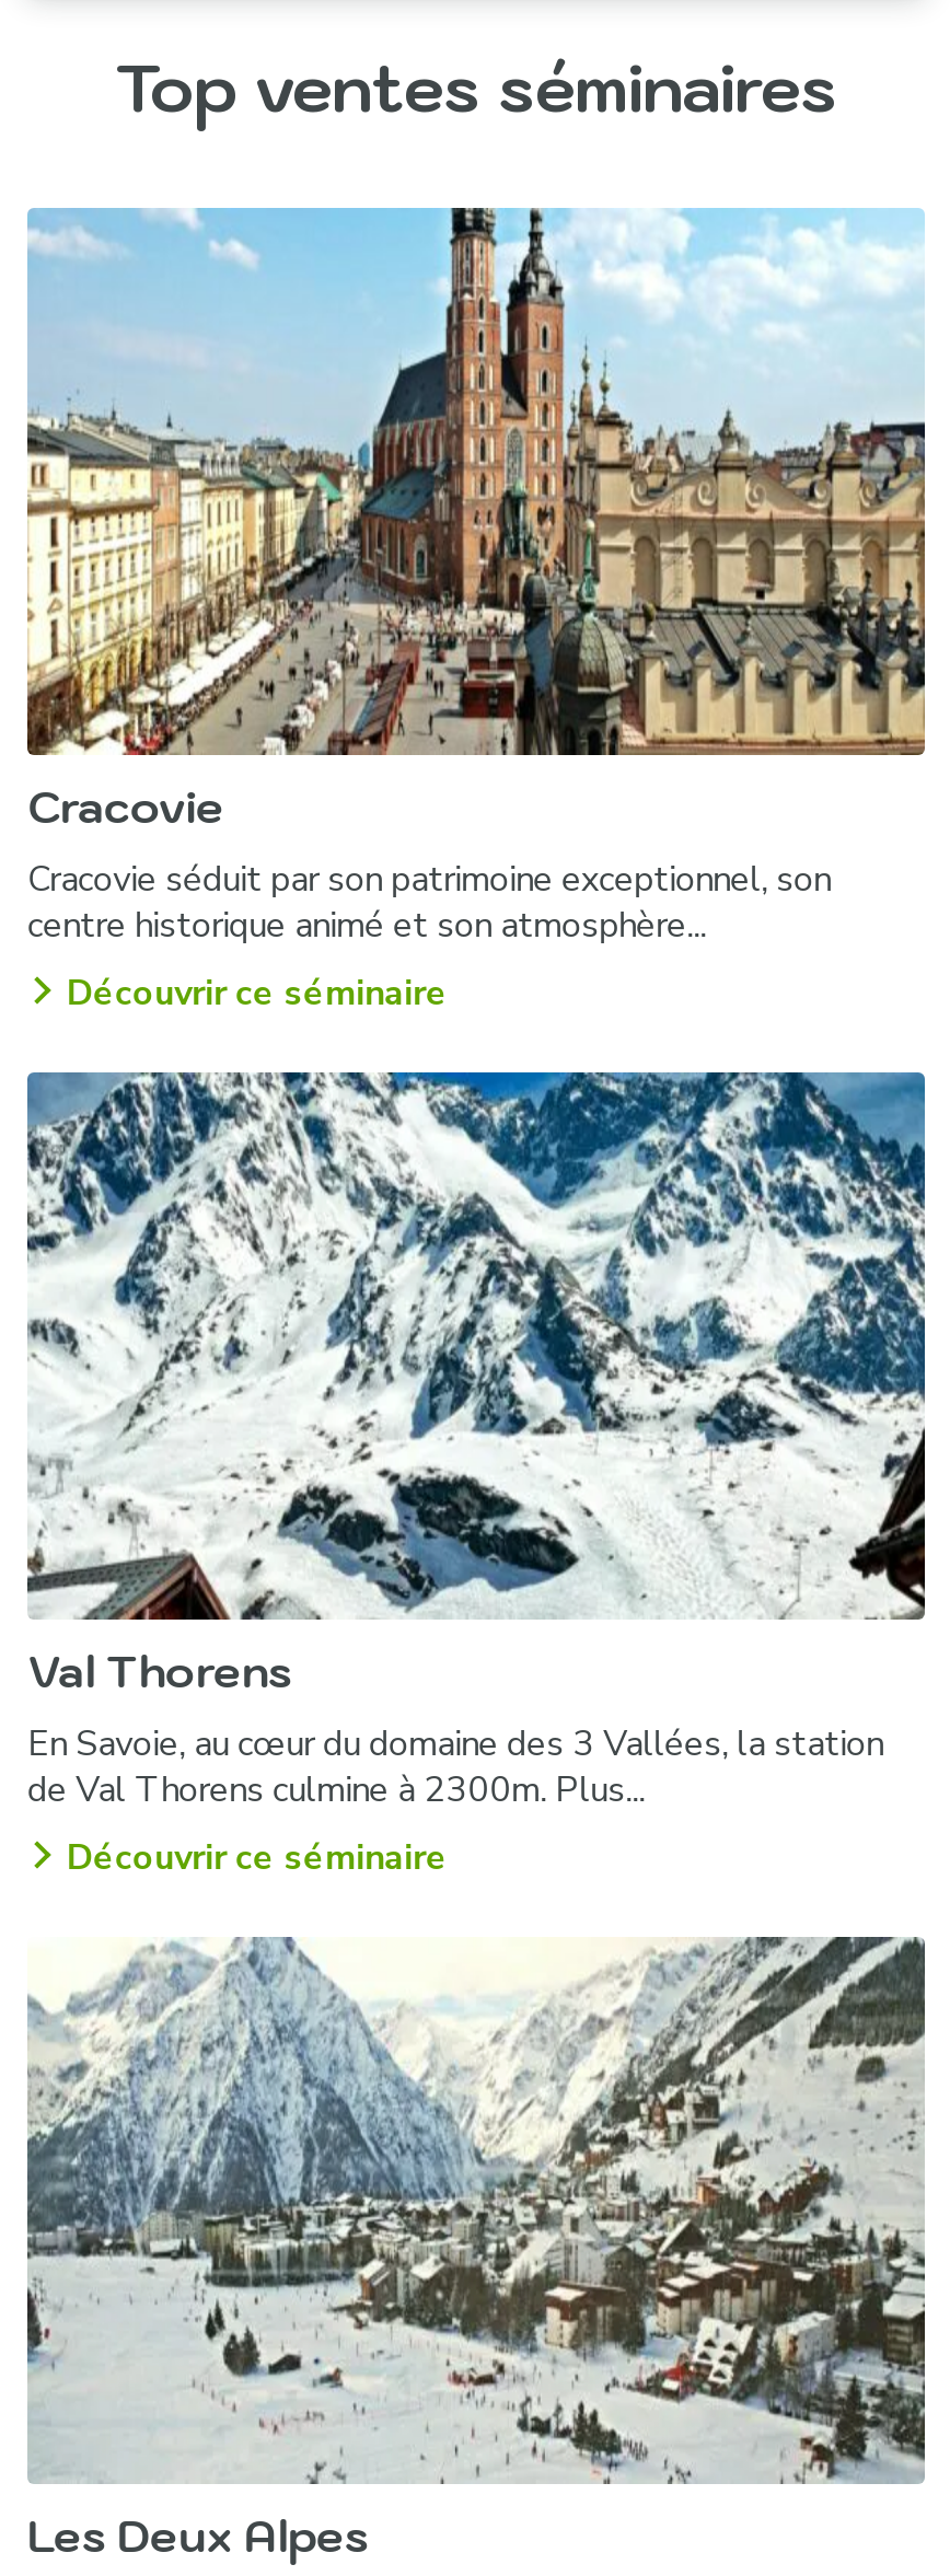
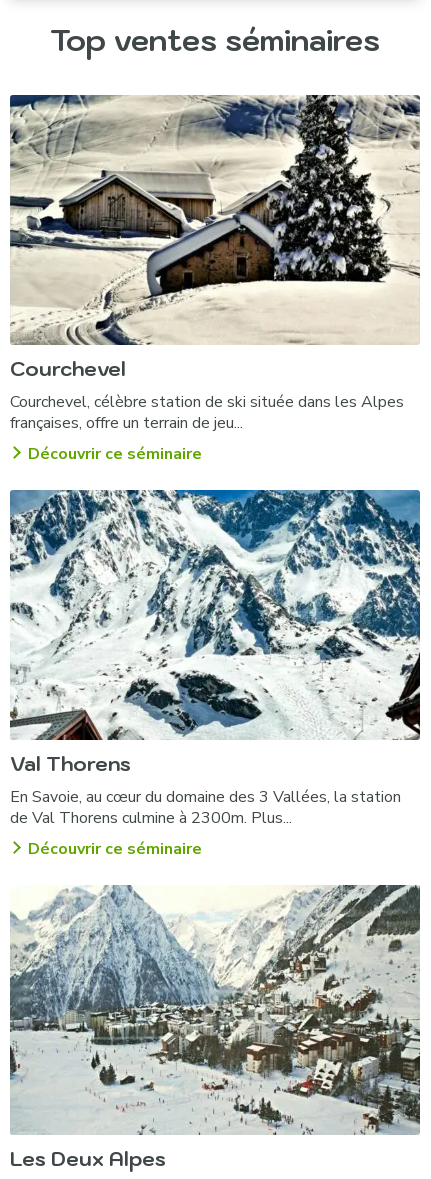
[25,206,927,951] [image] | Cracovie | Cracovie séduit par son patrimoine exceptionnel, son | centre historique animé et son atmosphère... -> [9,94,421,434] [image] | Courchevel | Courchevel, célèbre station de ski située dans les Alpes | françaises, offre un terrain de jeu...

